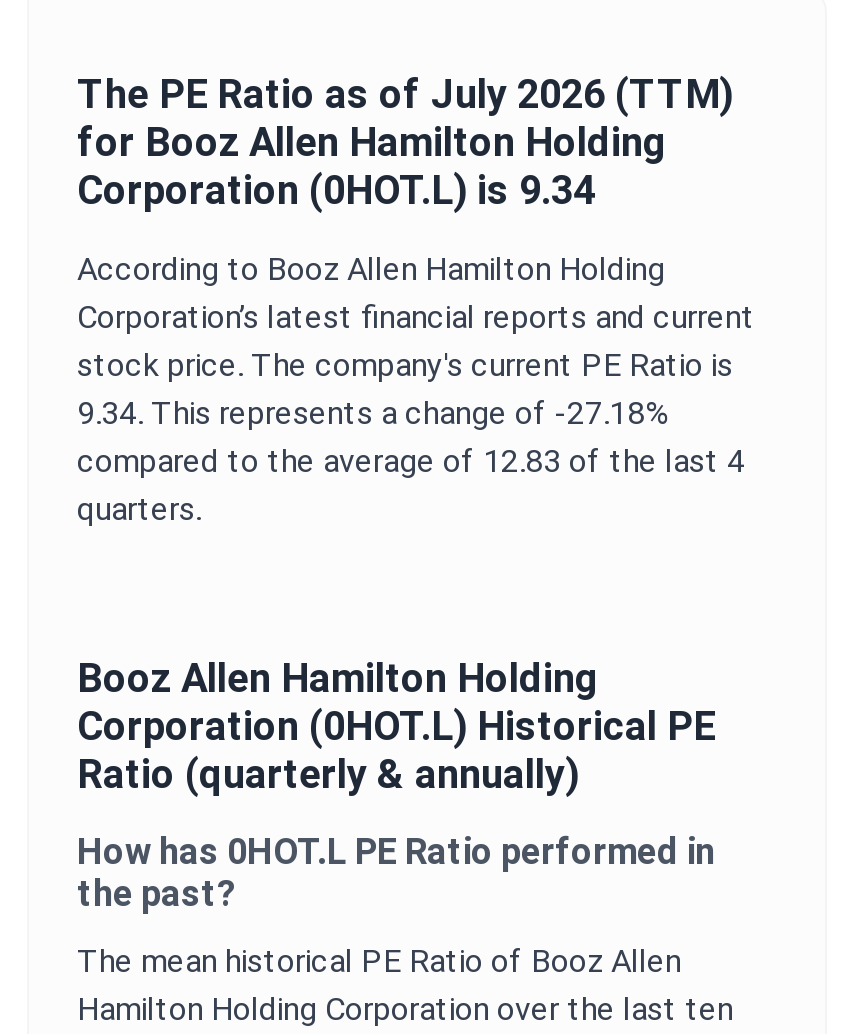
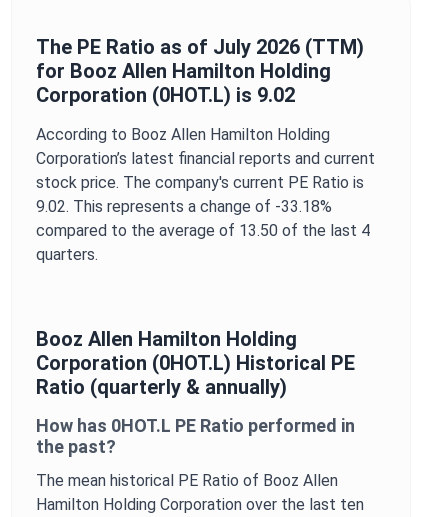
[77,166,595,214] Corporation (0HOT.L) is 9.34 -> [36,83,295,107] Corporation (0HOT.L) is 9.02
[77,394,669,432] 9.34. This represents a change of -27.18% -> [36,197,332,216] 9.02. This represents a change of -33.18%
[77,442,745,480] compared to the average of 12.83 of the last 4 -> [36,221,370,240] compared to the average of 13.50 of the last 4

